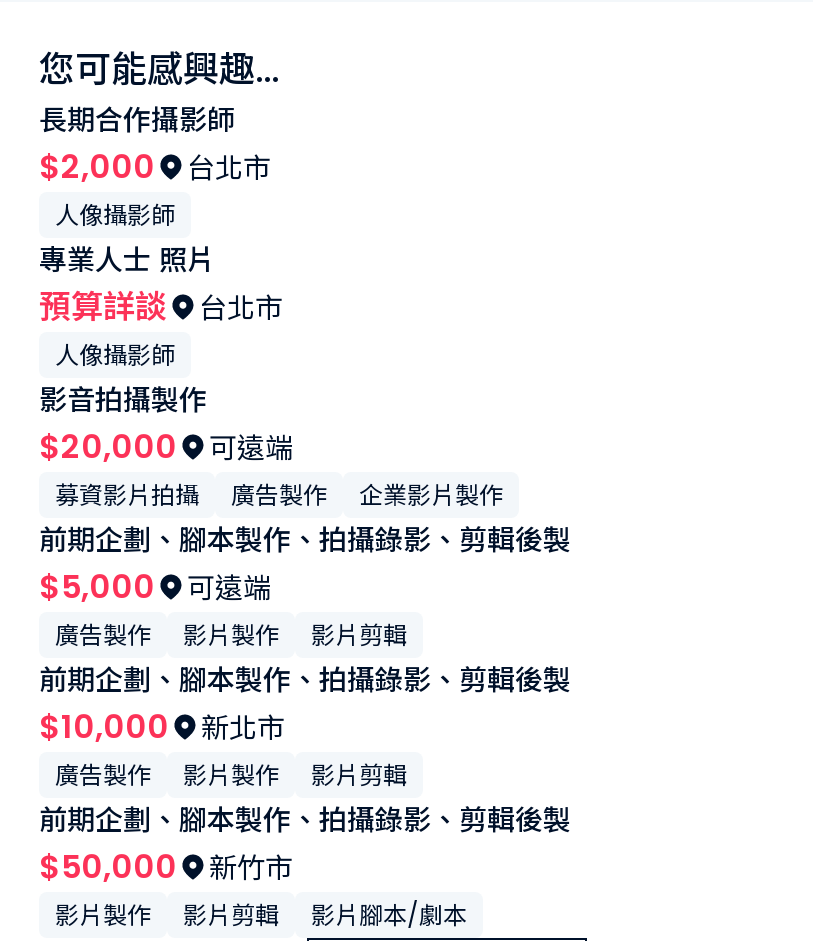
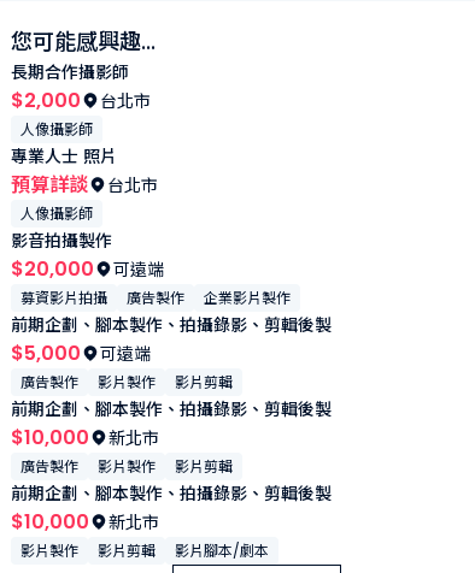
[39,844,177,890] $50,000 -> [11,508,89,536] $10,000
[209,847,293,887] 新竹市 -> [109,510,159,534] 新北市

